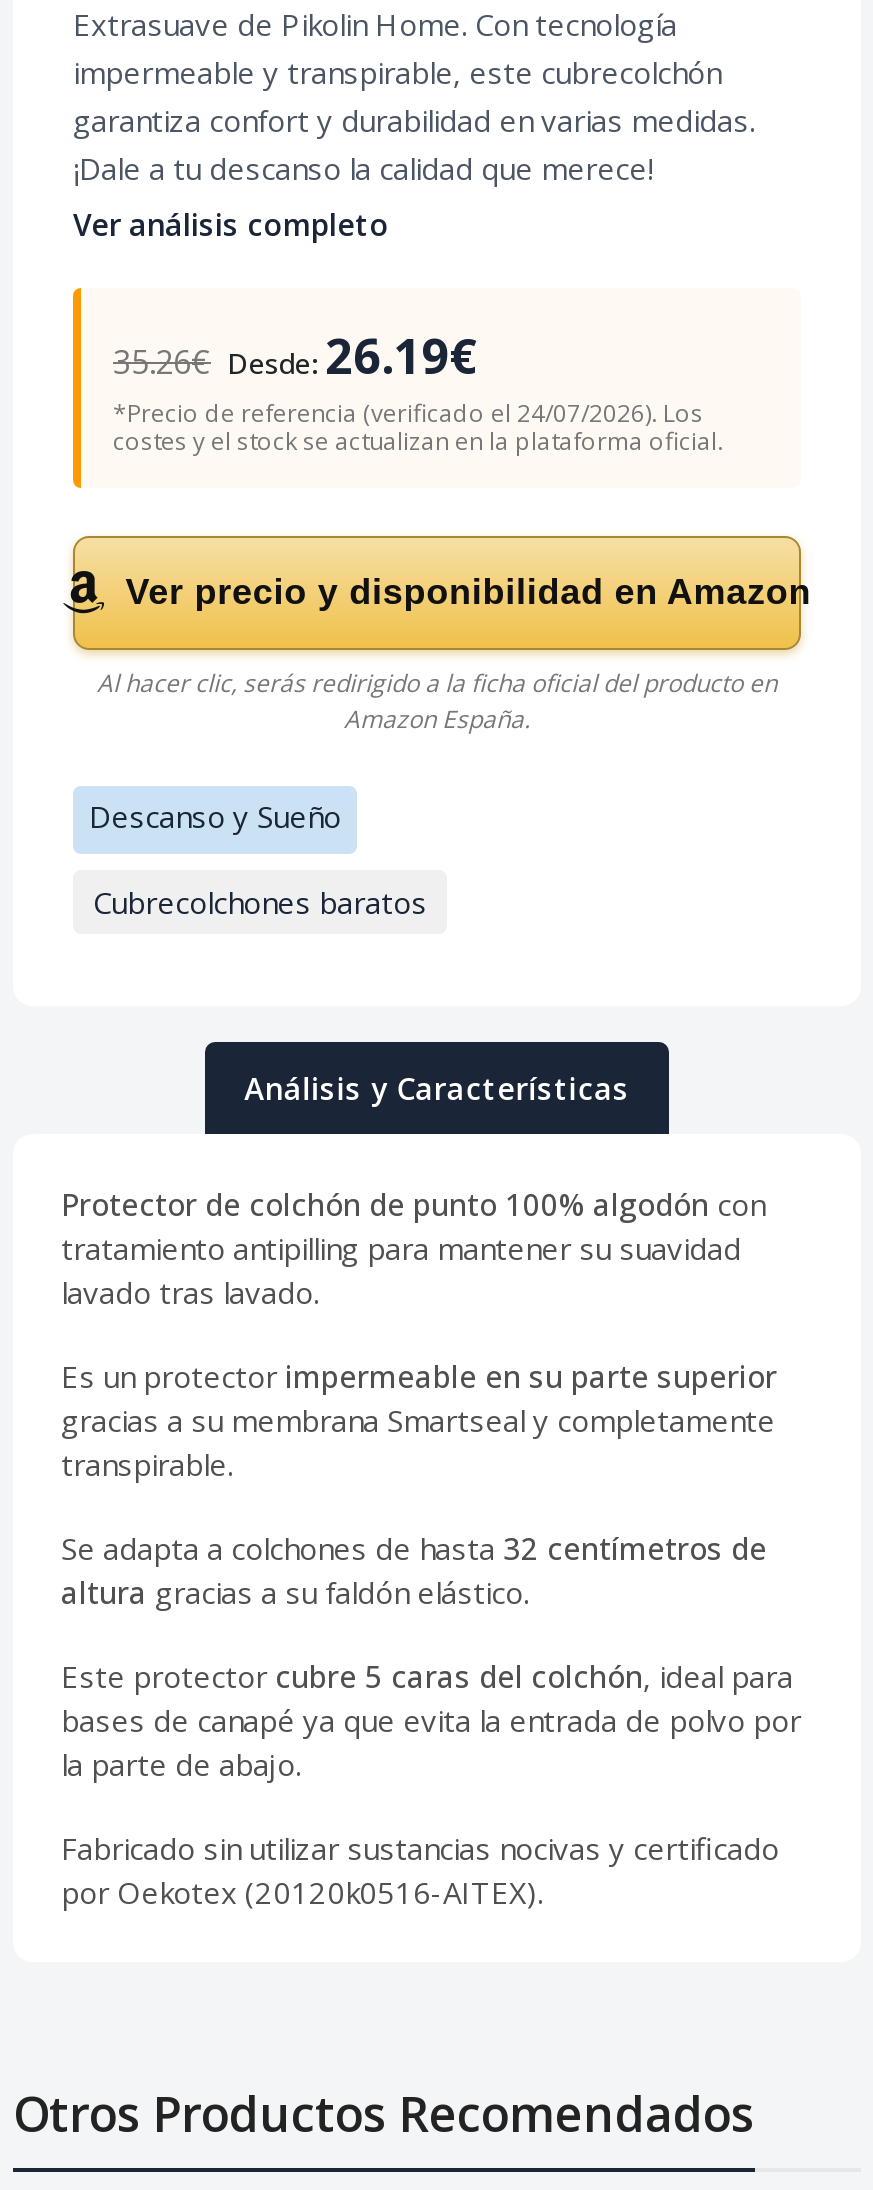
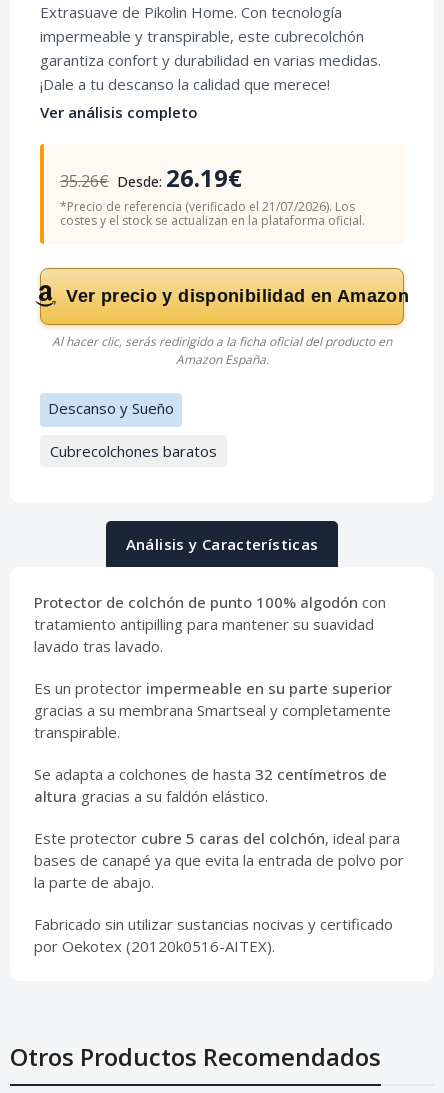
[113,397,703,431] *Precio de referencia (verificado el 24/07/2026). Los -> [60,198,355,215] *Precio de referencia (verificado el 21/07/2026). Los

